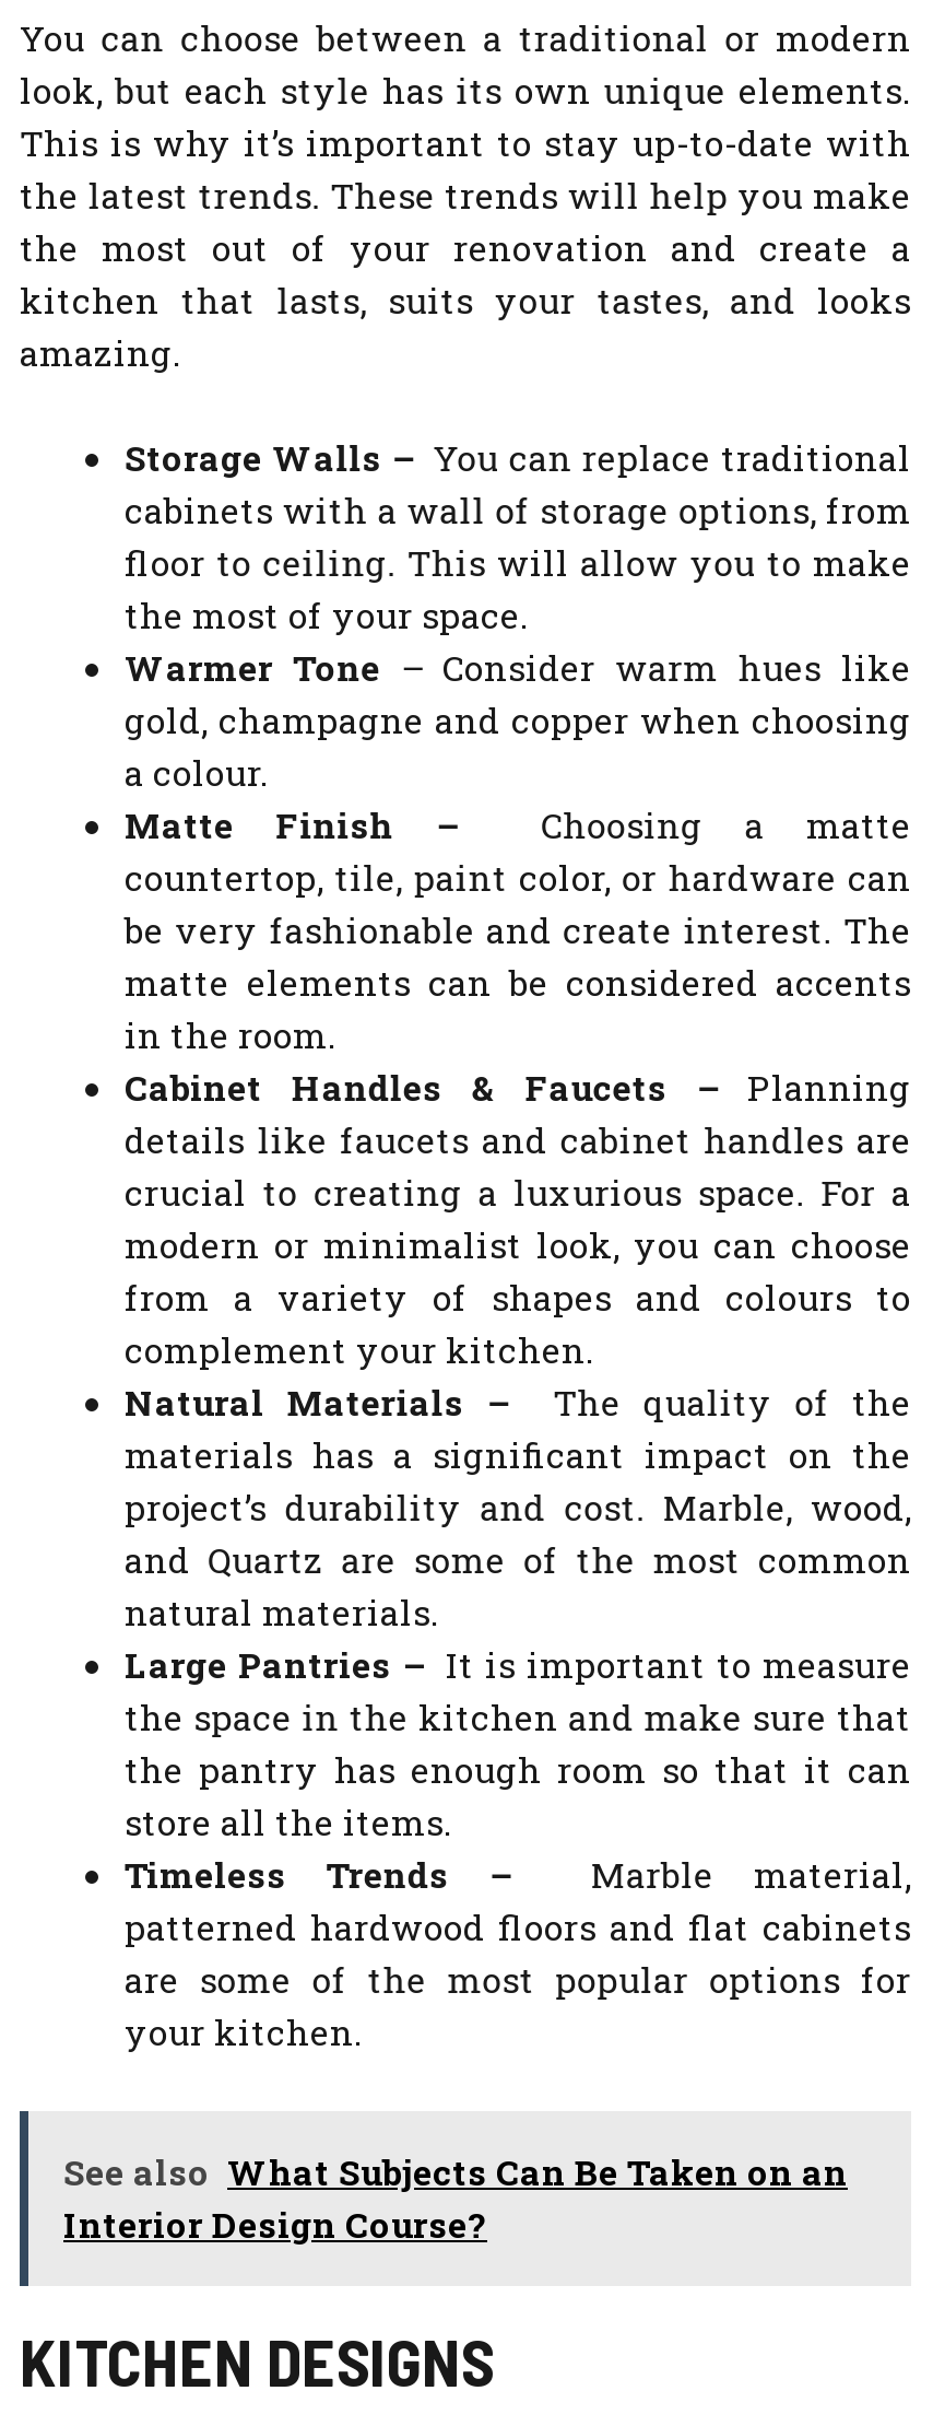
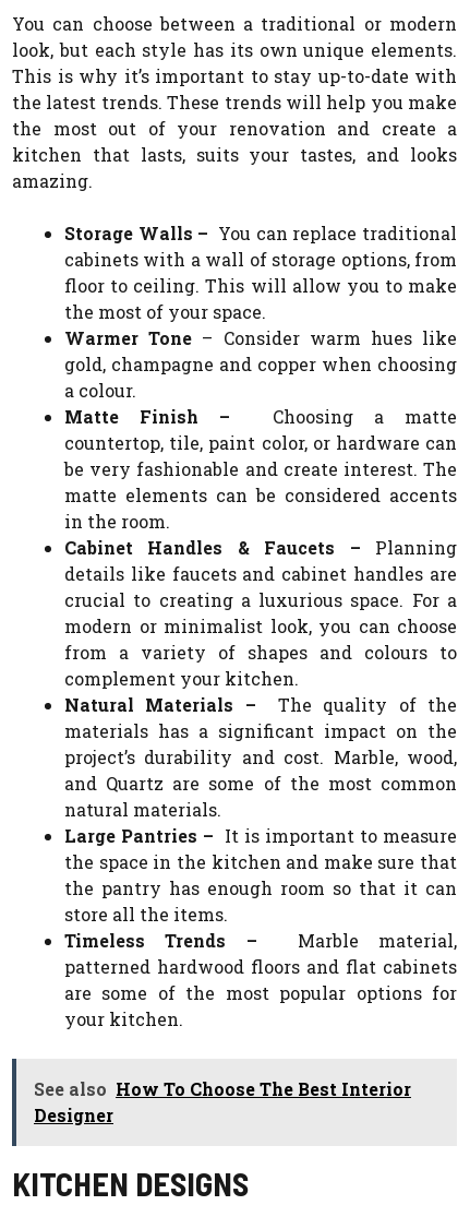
[63,2148,848,2247] See also What Subjects Can Be Taken on an | Interior Design Course? -> [34,1077,411,1126] See also How To Choose The Best Interior | Designer

